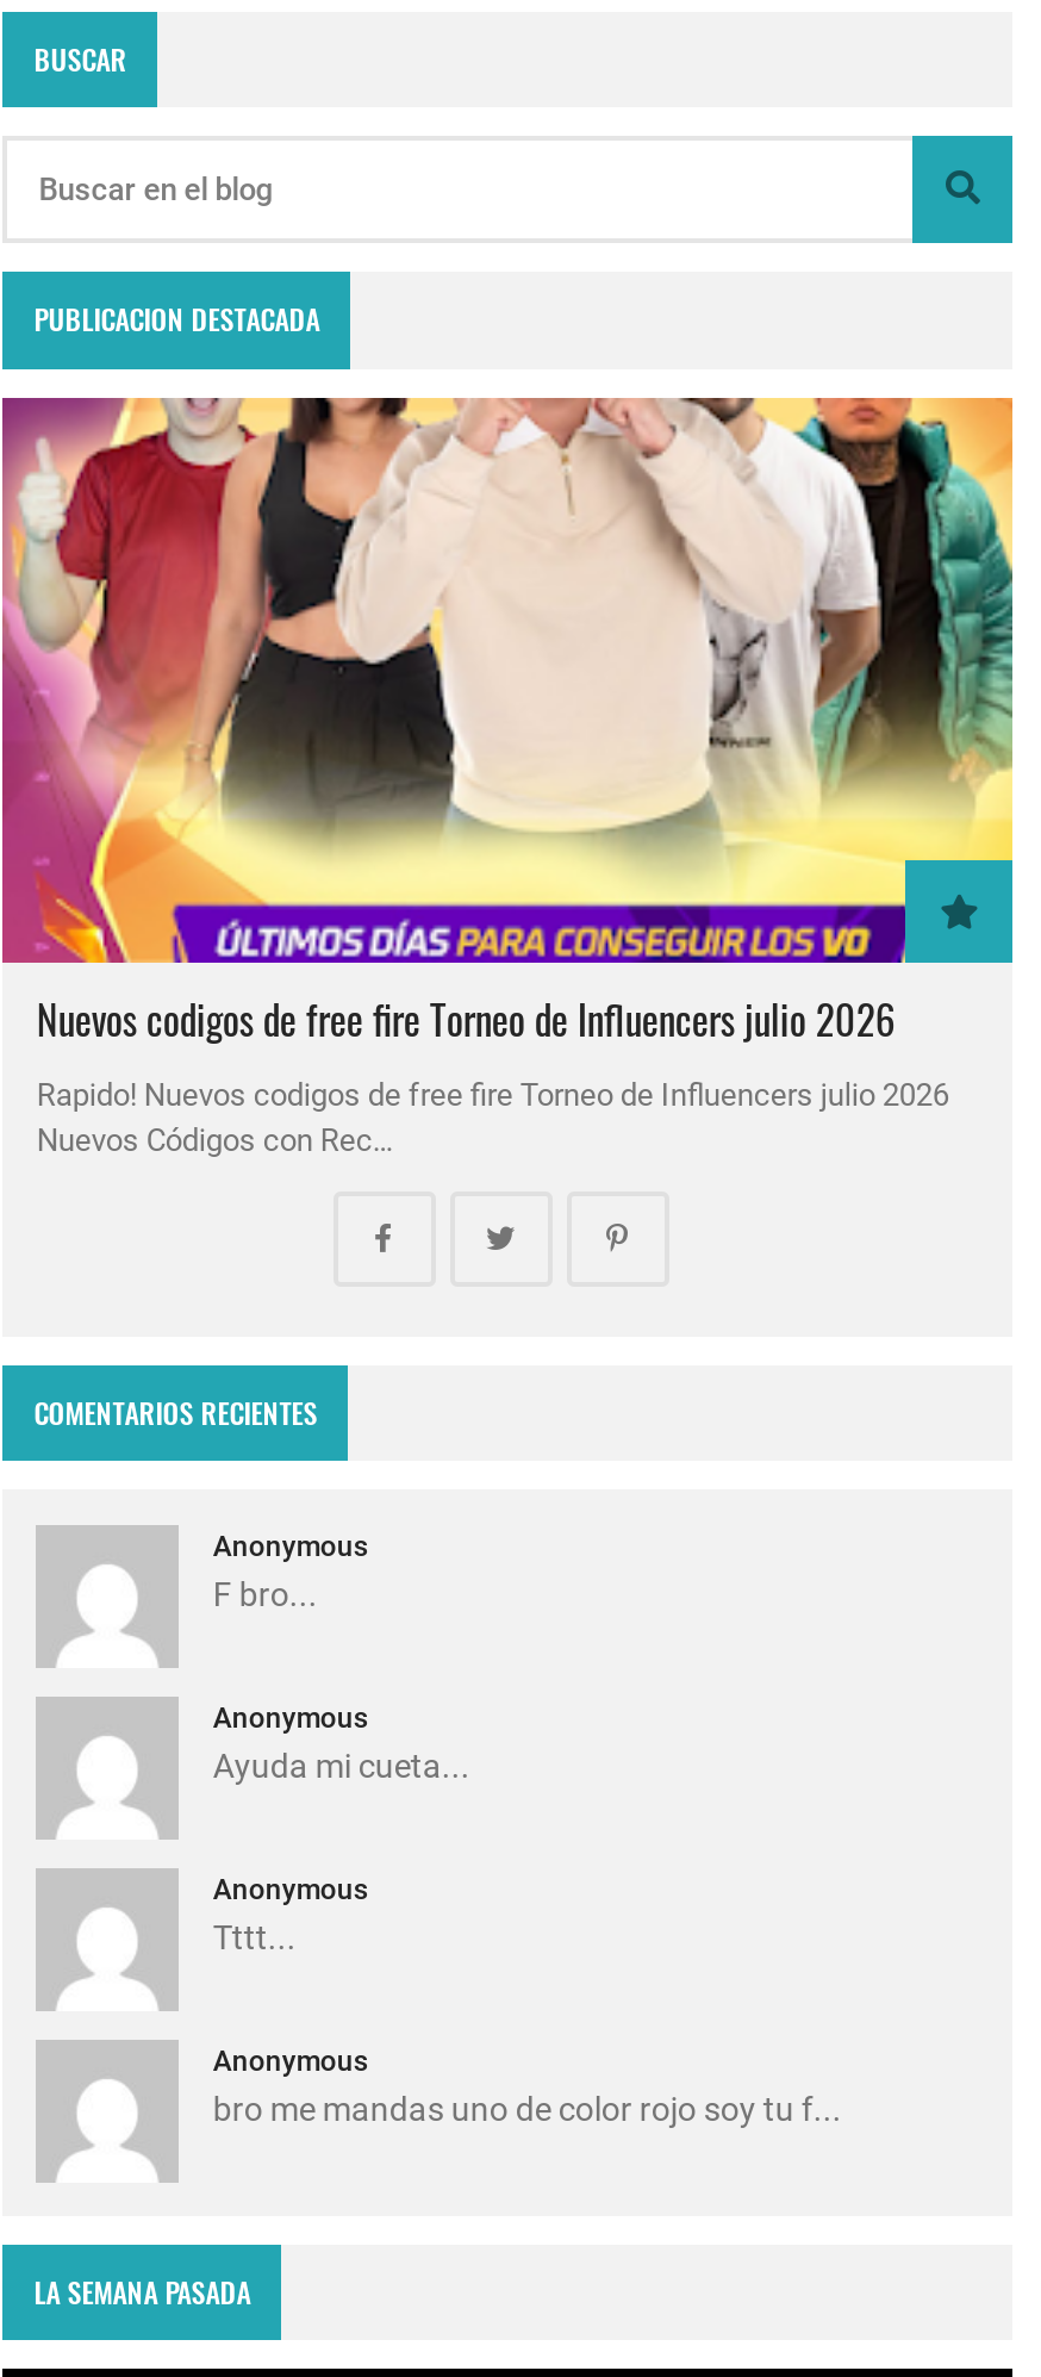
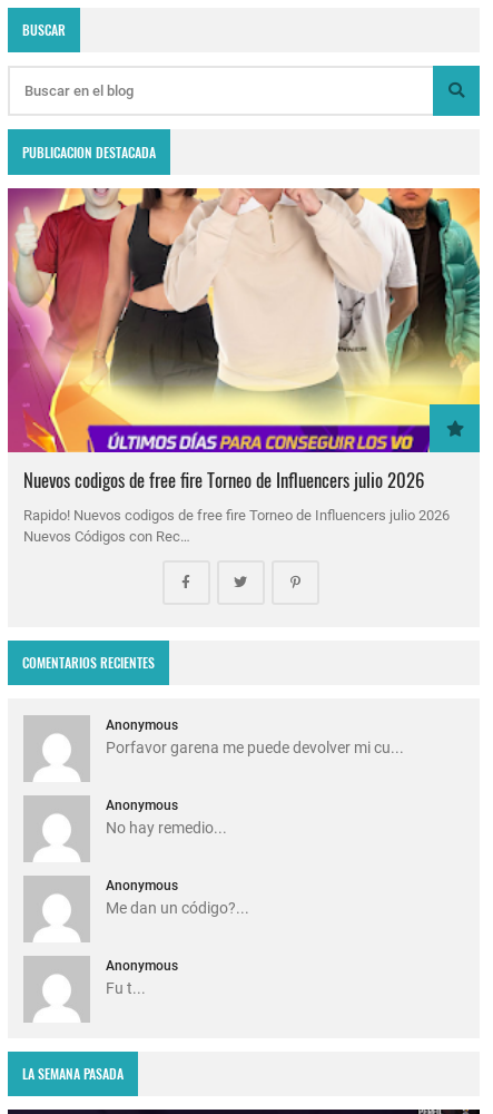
[213,1576,318,1614] F bro... -> [106,739,404,757] Porfavor garena me puede devolver mi cu...
[213,1747,470,1785] Ayuda mi cueta... -> [106,819,227,837] No hay remedio...
[213,1919,296,1957] Tttt... -> [106,899,250,917] Me dan un código?...
[213,2090,842,2128] bro me mandas uno de color rojo soy tu f... -> [106,979,146,997] Fu t...

